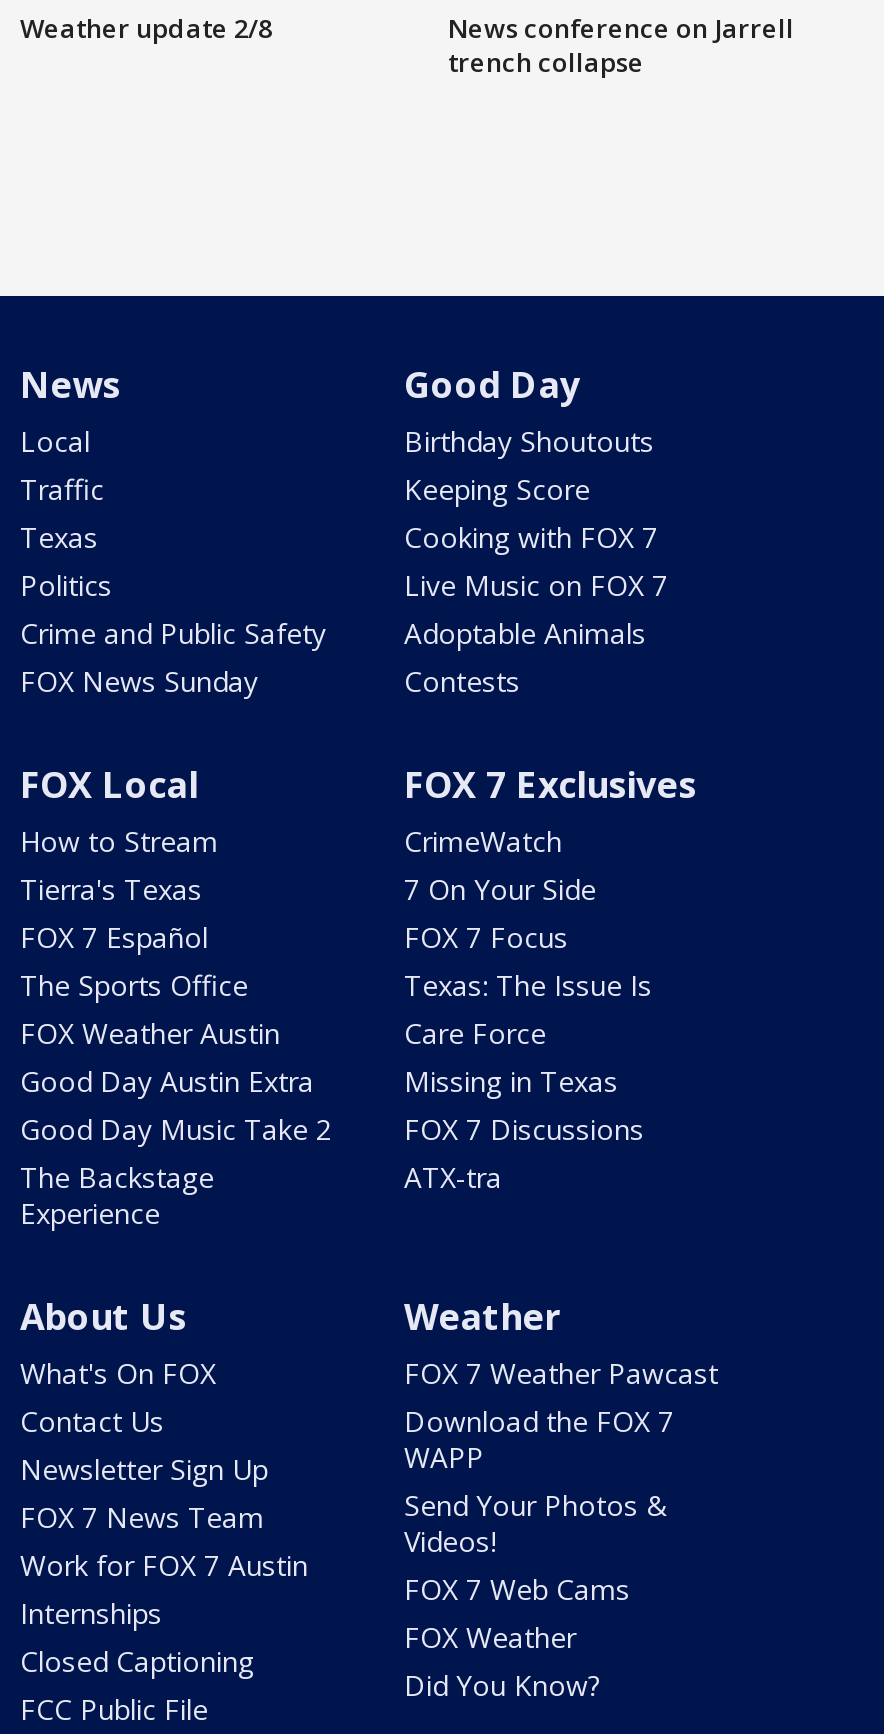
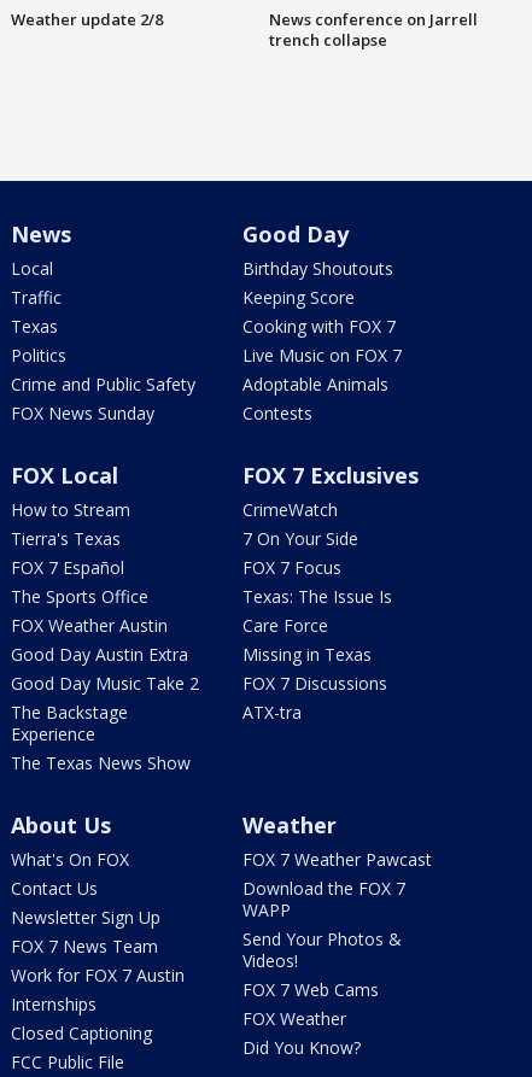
none -> [11,751,191,774] The Texas News Show

